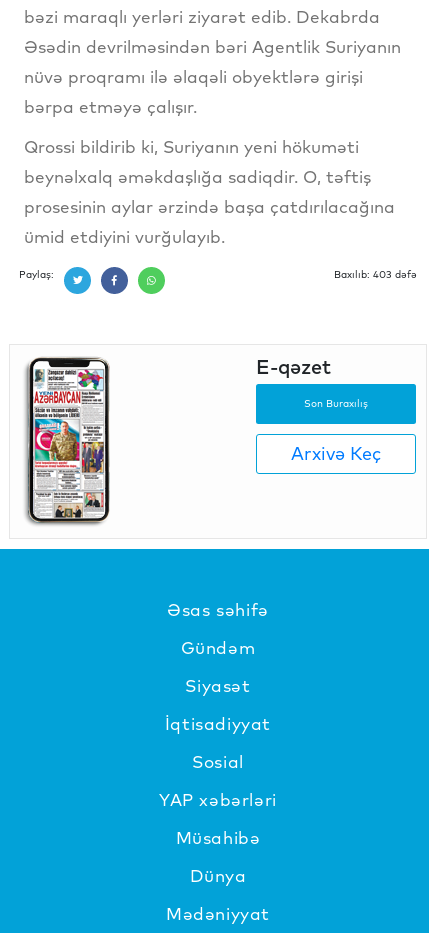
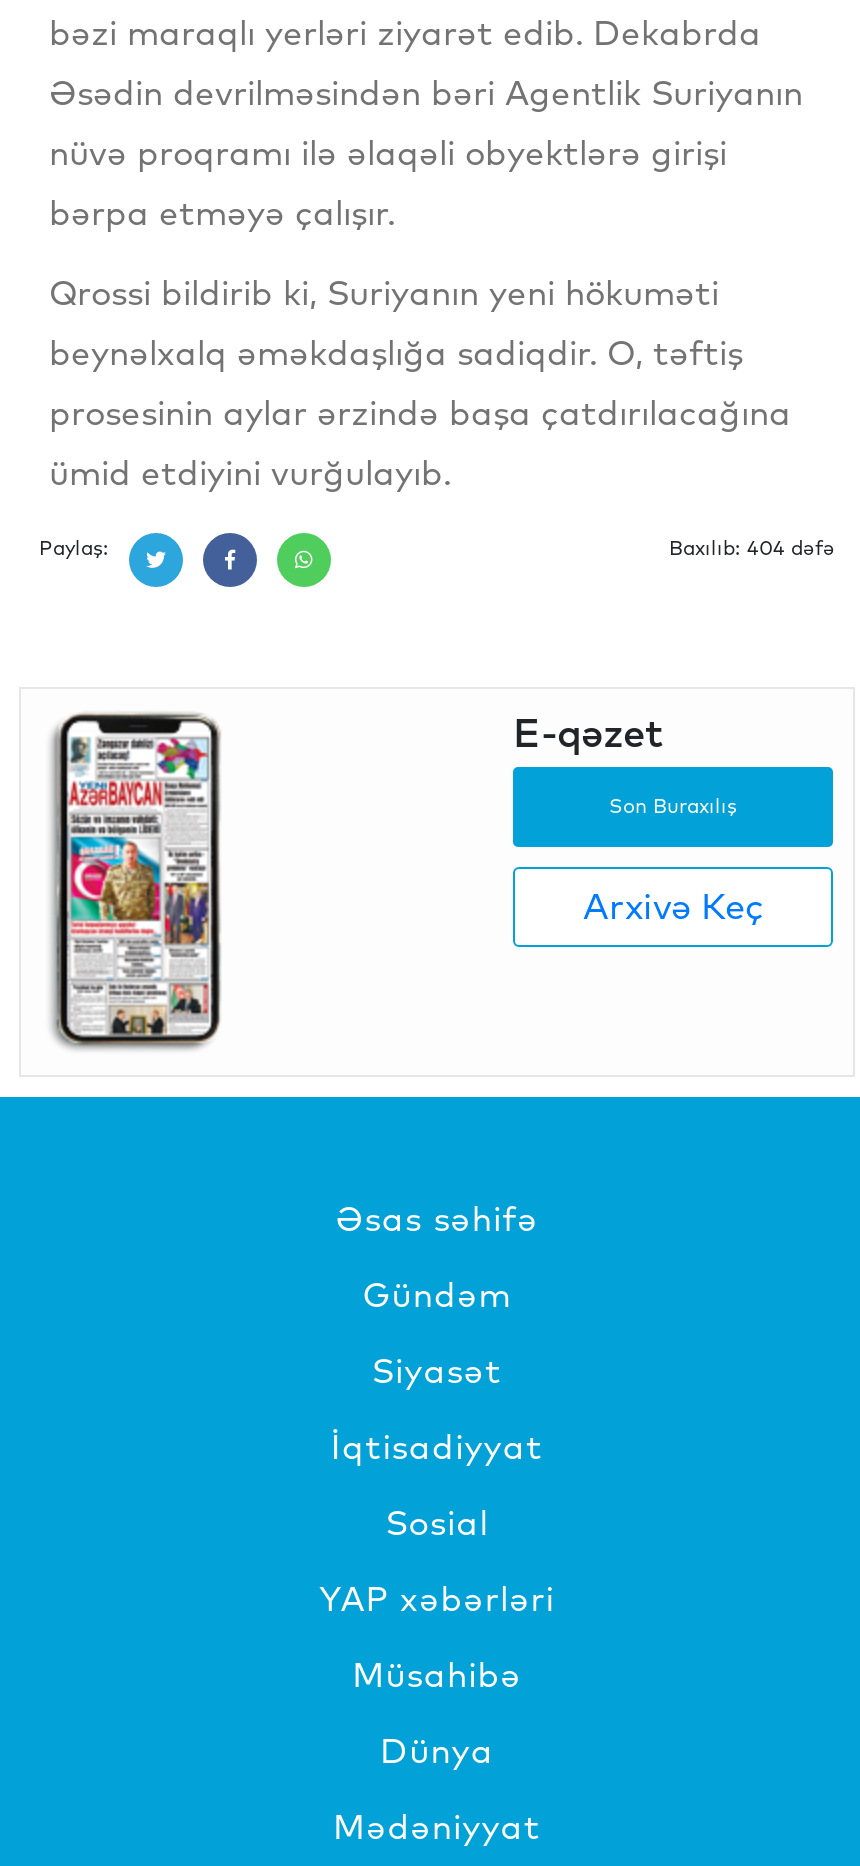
[334,268,417,281] Baxılıb: 403 dəfə -> [669,534,835,560] Baxılıb: 404 dəfə

